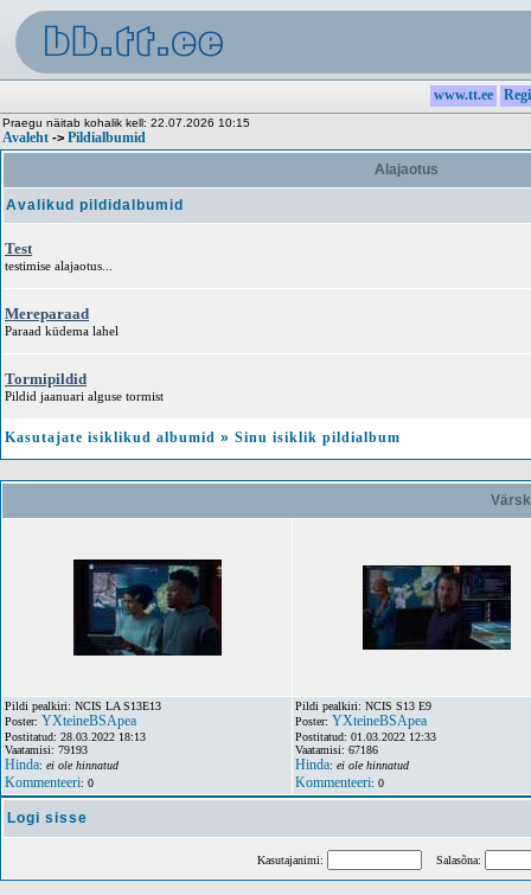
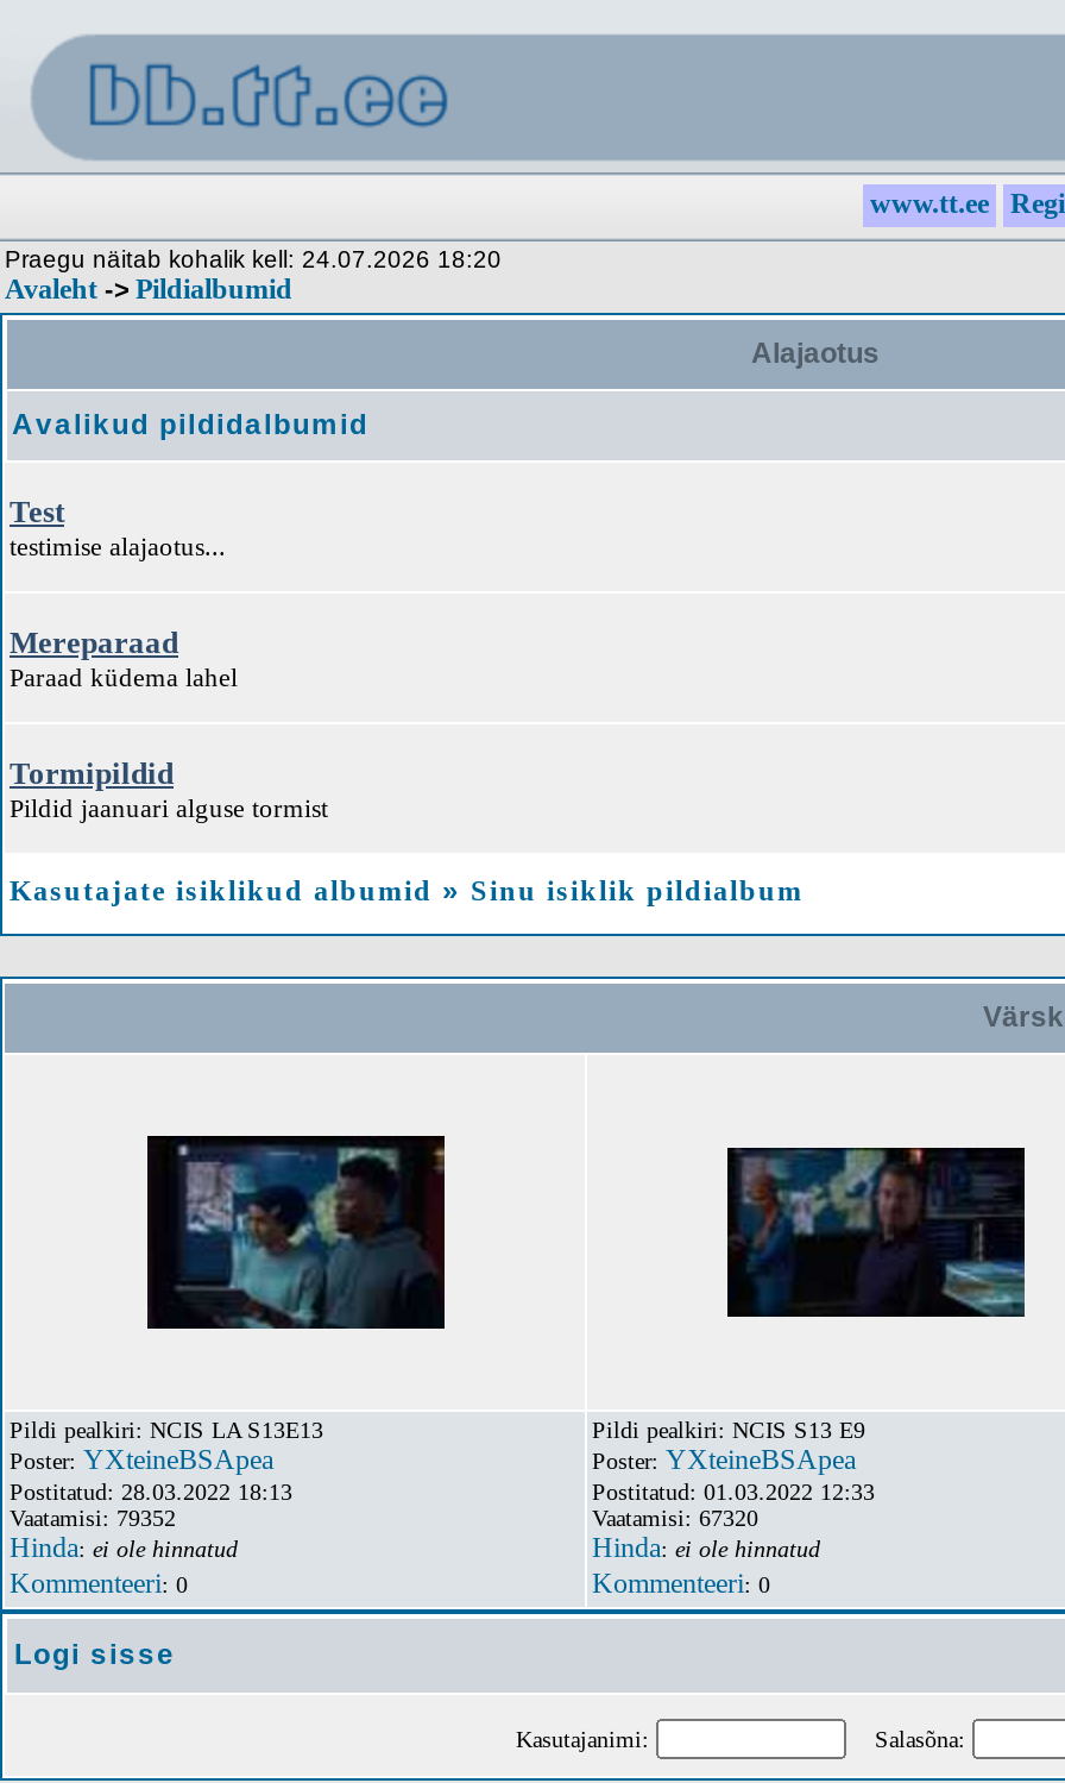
[2,116,250,129] Praegu näitab kohalik kell: 22.07.2026 10:15 -> [5,246,502,272] Praegu näitab kohalik kell: 24.07.2026 18:20
[5,743,88,756] Vaatamisi: 79193 -> [10,1505,176,1531] Vaatamisi: 79352
[295,743,378,756] Vaatamisi: 67186 -> [592,1505,758,1531] Vaatamisi: 67320

